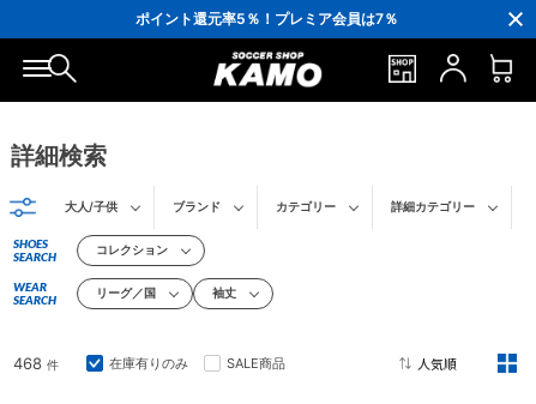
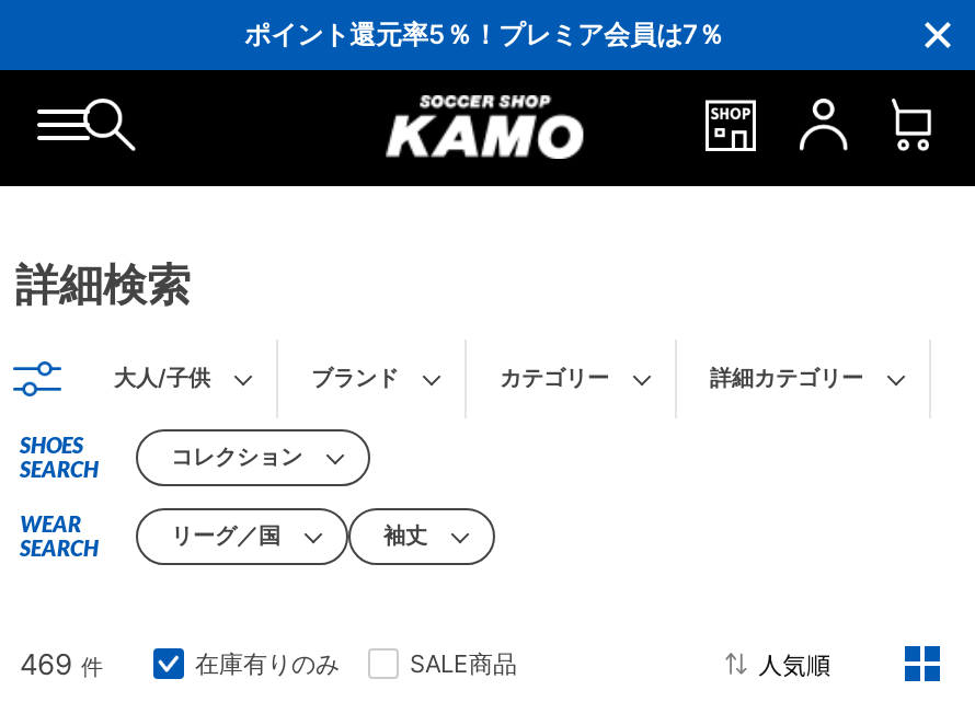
[13,354,59,373] 468件 -> [20,646,103,681] 469件

